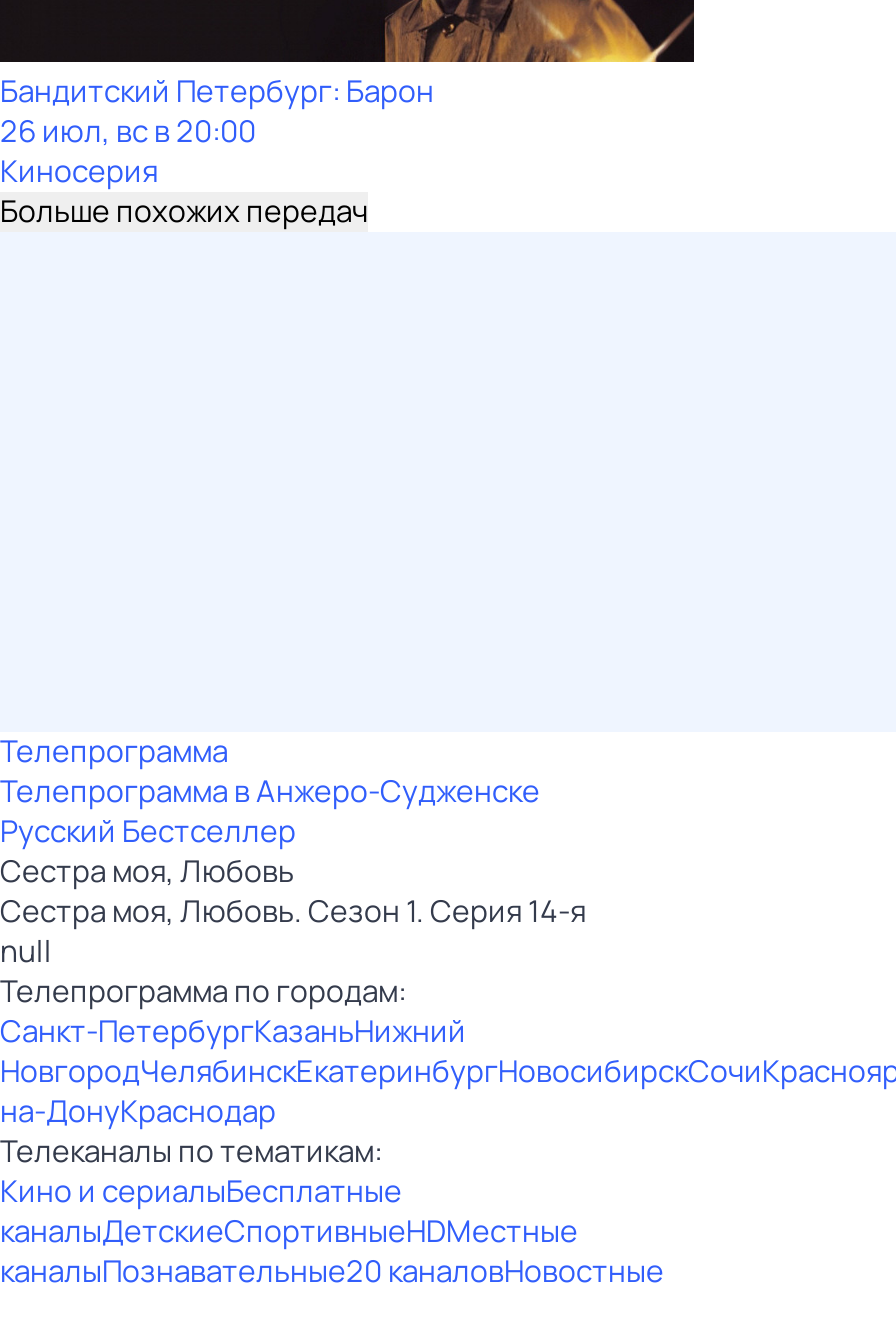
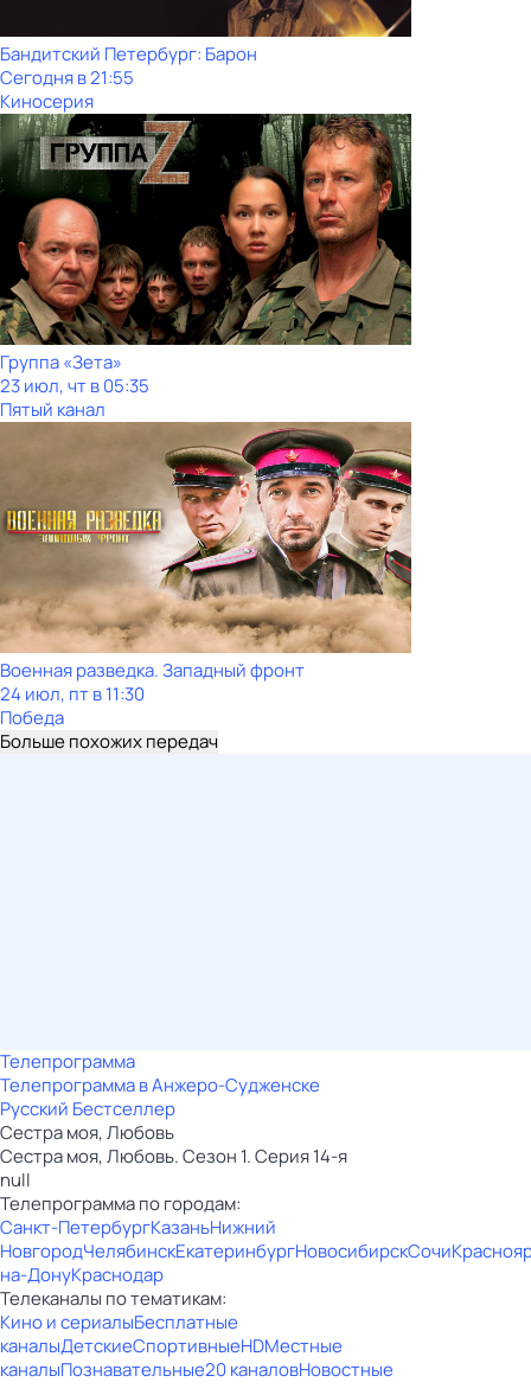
[0,110,256,152] 26 июл, вс в 20:00 -> [0,65,134,90] Сегодня в 21:55
none -> [0,113,412,422] [image] | Группа «Зета» | 23 июл, чт в 05:35 | Пятый канал
none -> [0,421,412,730] [image] | Военная разведка. Западный фронт | 24 июл, пт в 11:30 | Победа

